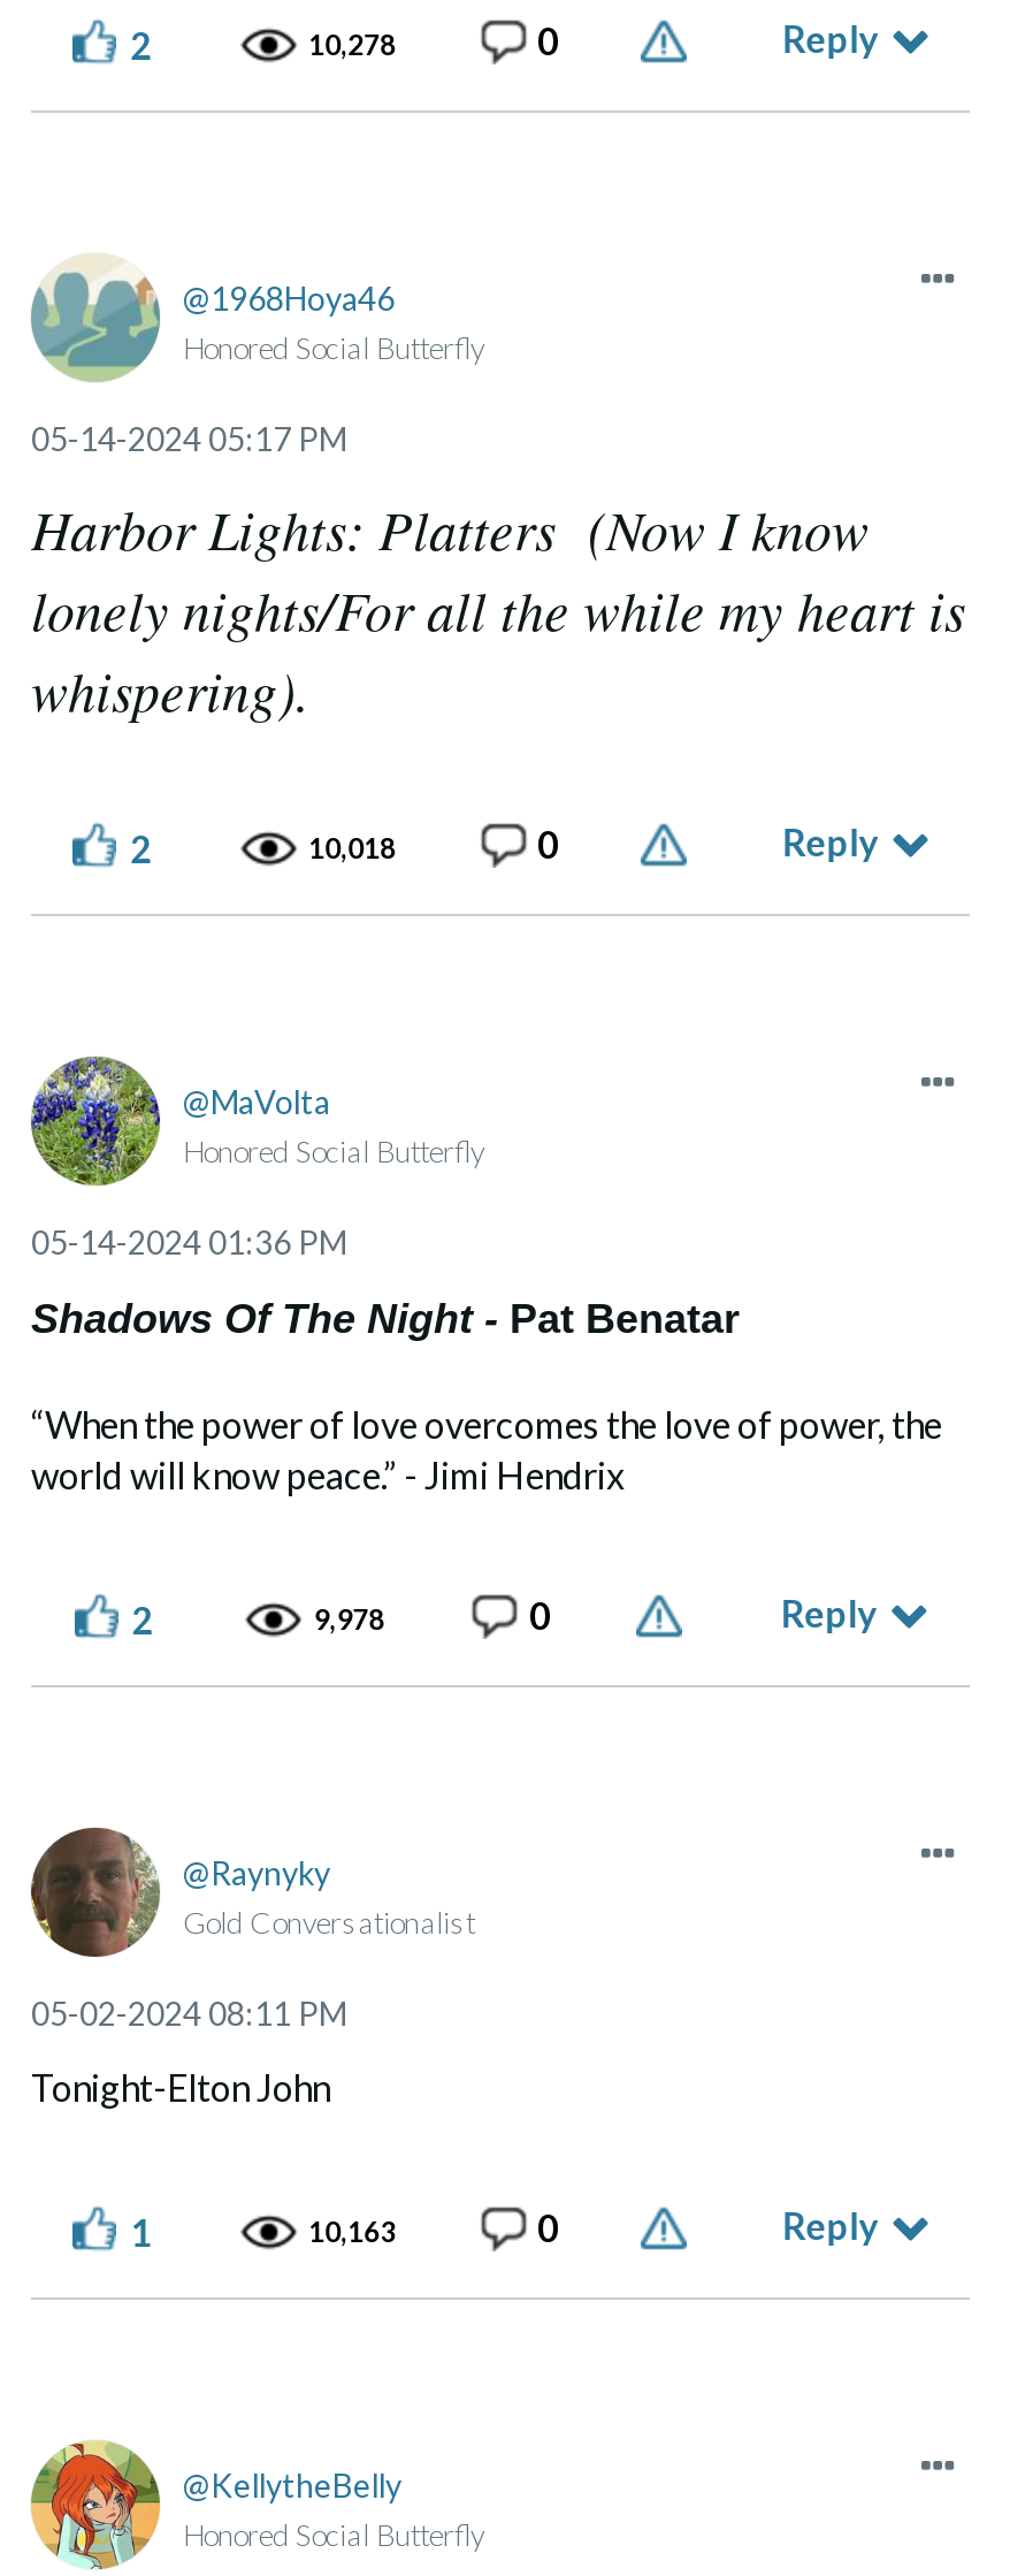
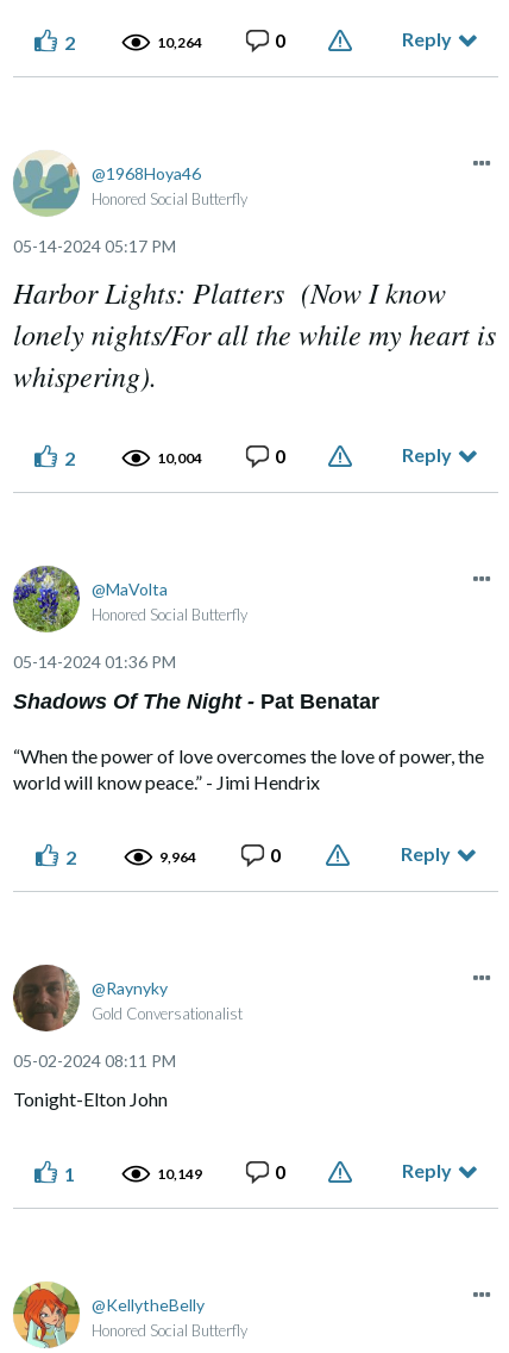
[309,27,396,61] 10,278 -> [157,33,202,51] 10,264
[309,830,396,865] 10,018 -> [157,449,202,467] 10,004
[313,1602,385,1636] 9,978 -> [159,848,196,866] 9,964
[309,2214,396,2248] 10,163 -> [157,1164,202,1182] 10,149

